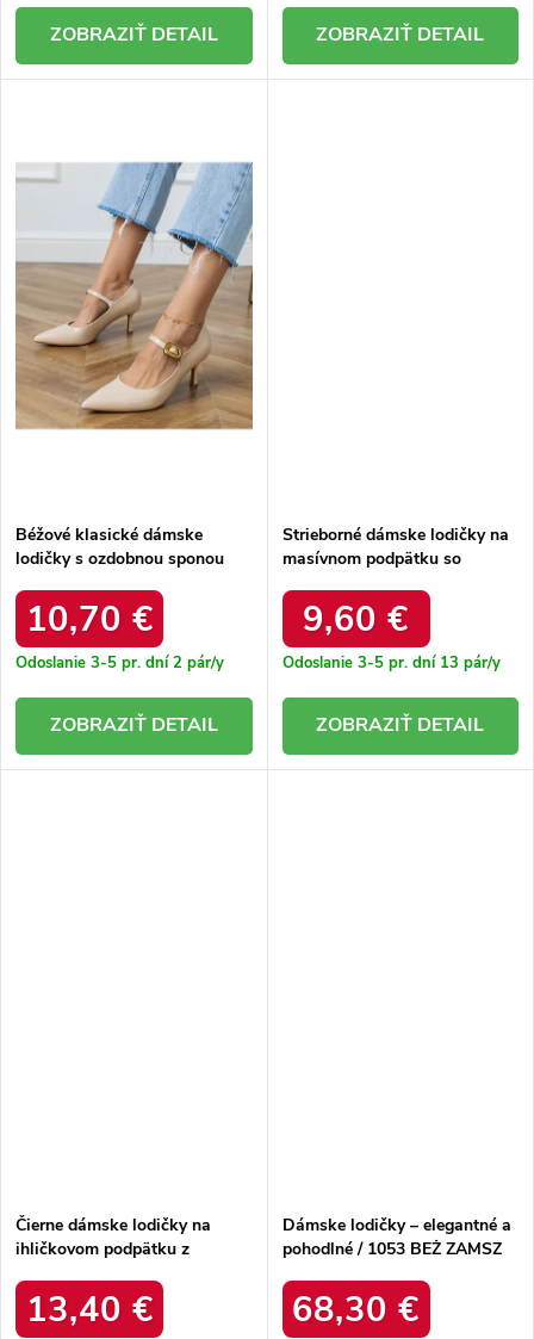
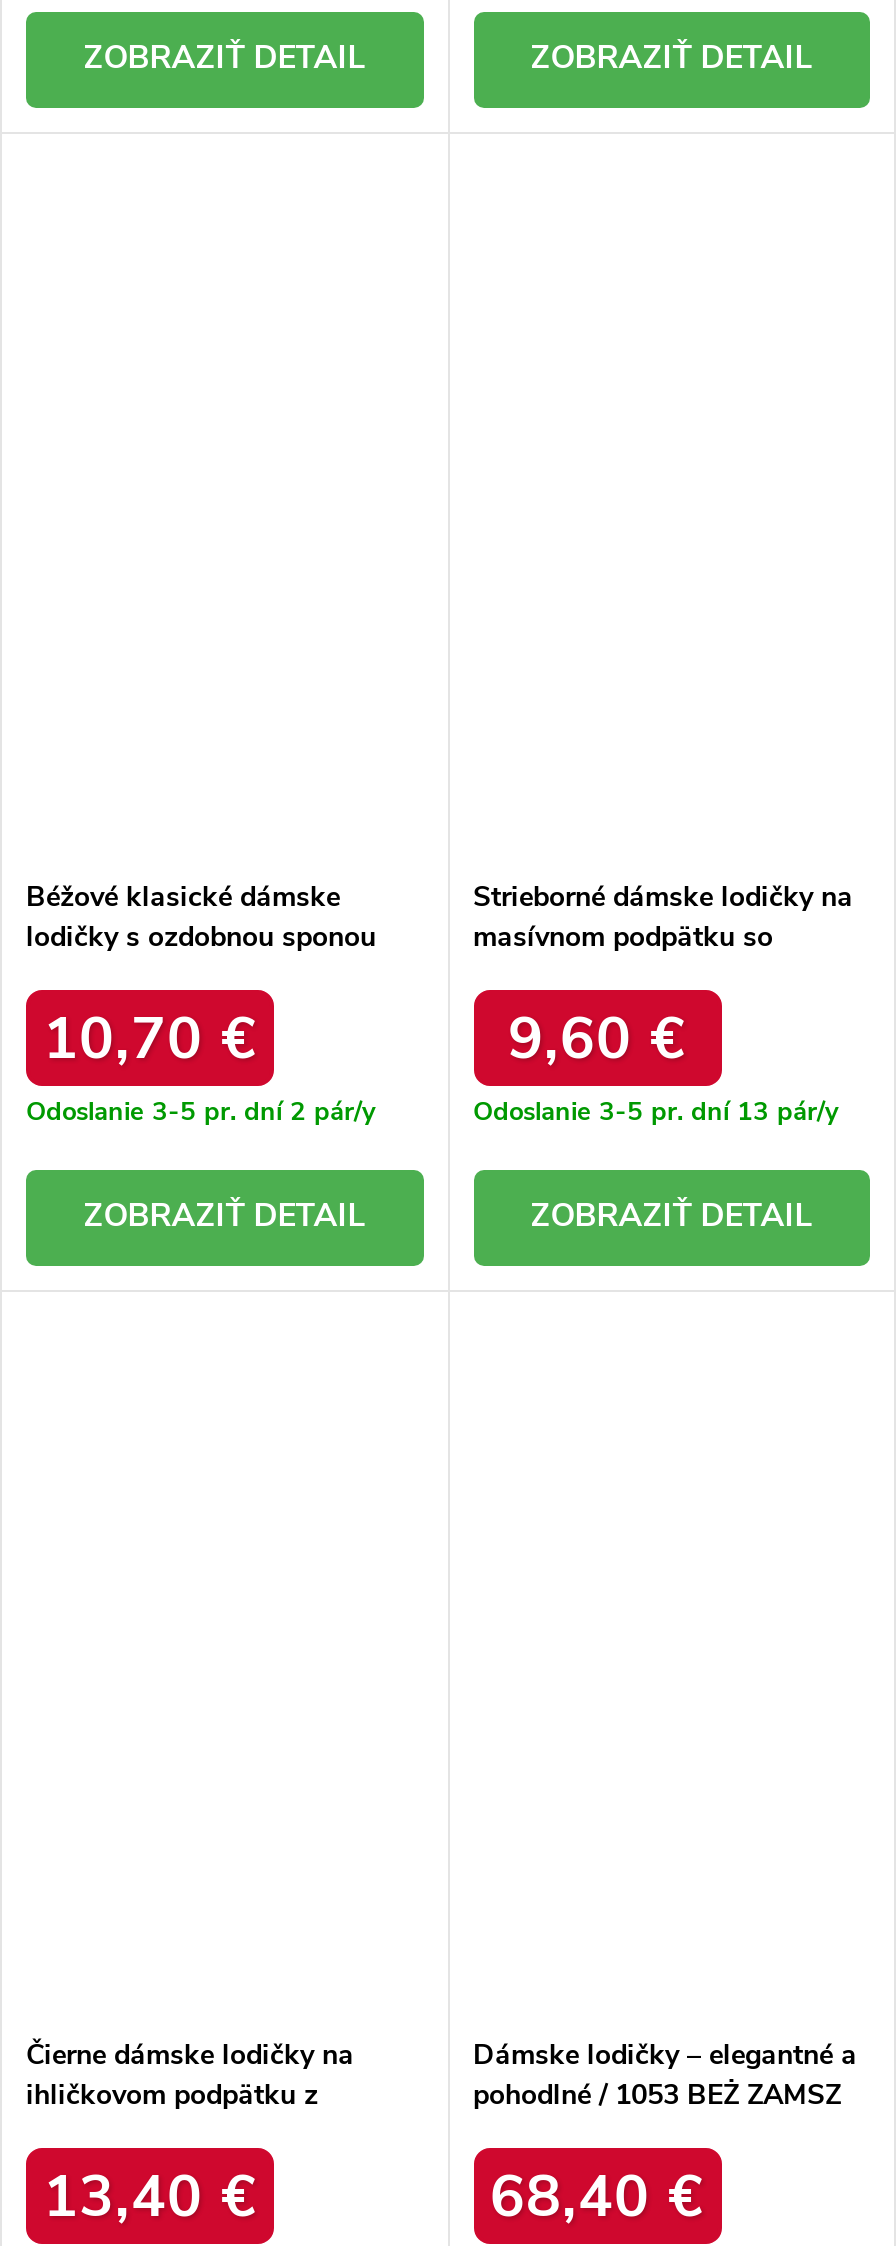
[14,161,254,430] [image] -> none
[292,1286,420,1332] 68,30 € -> [490,2157,704,2235] 68,40 €

